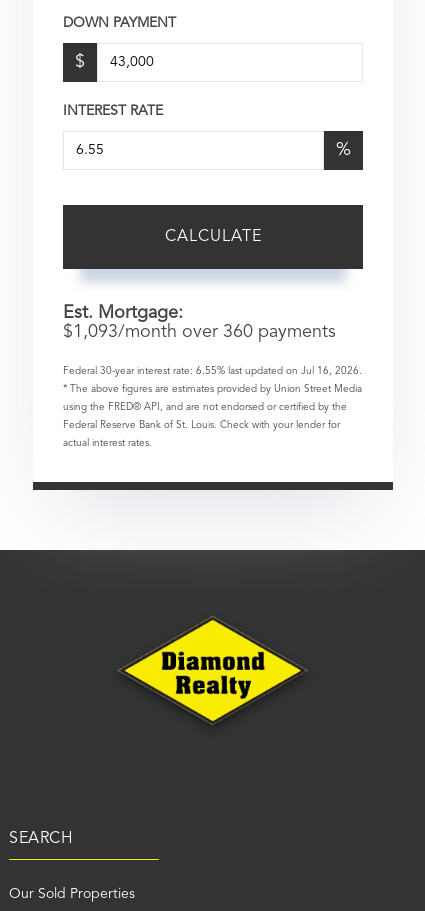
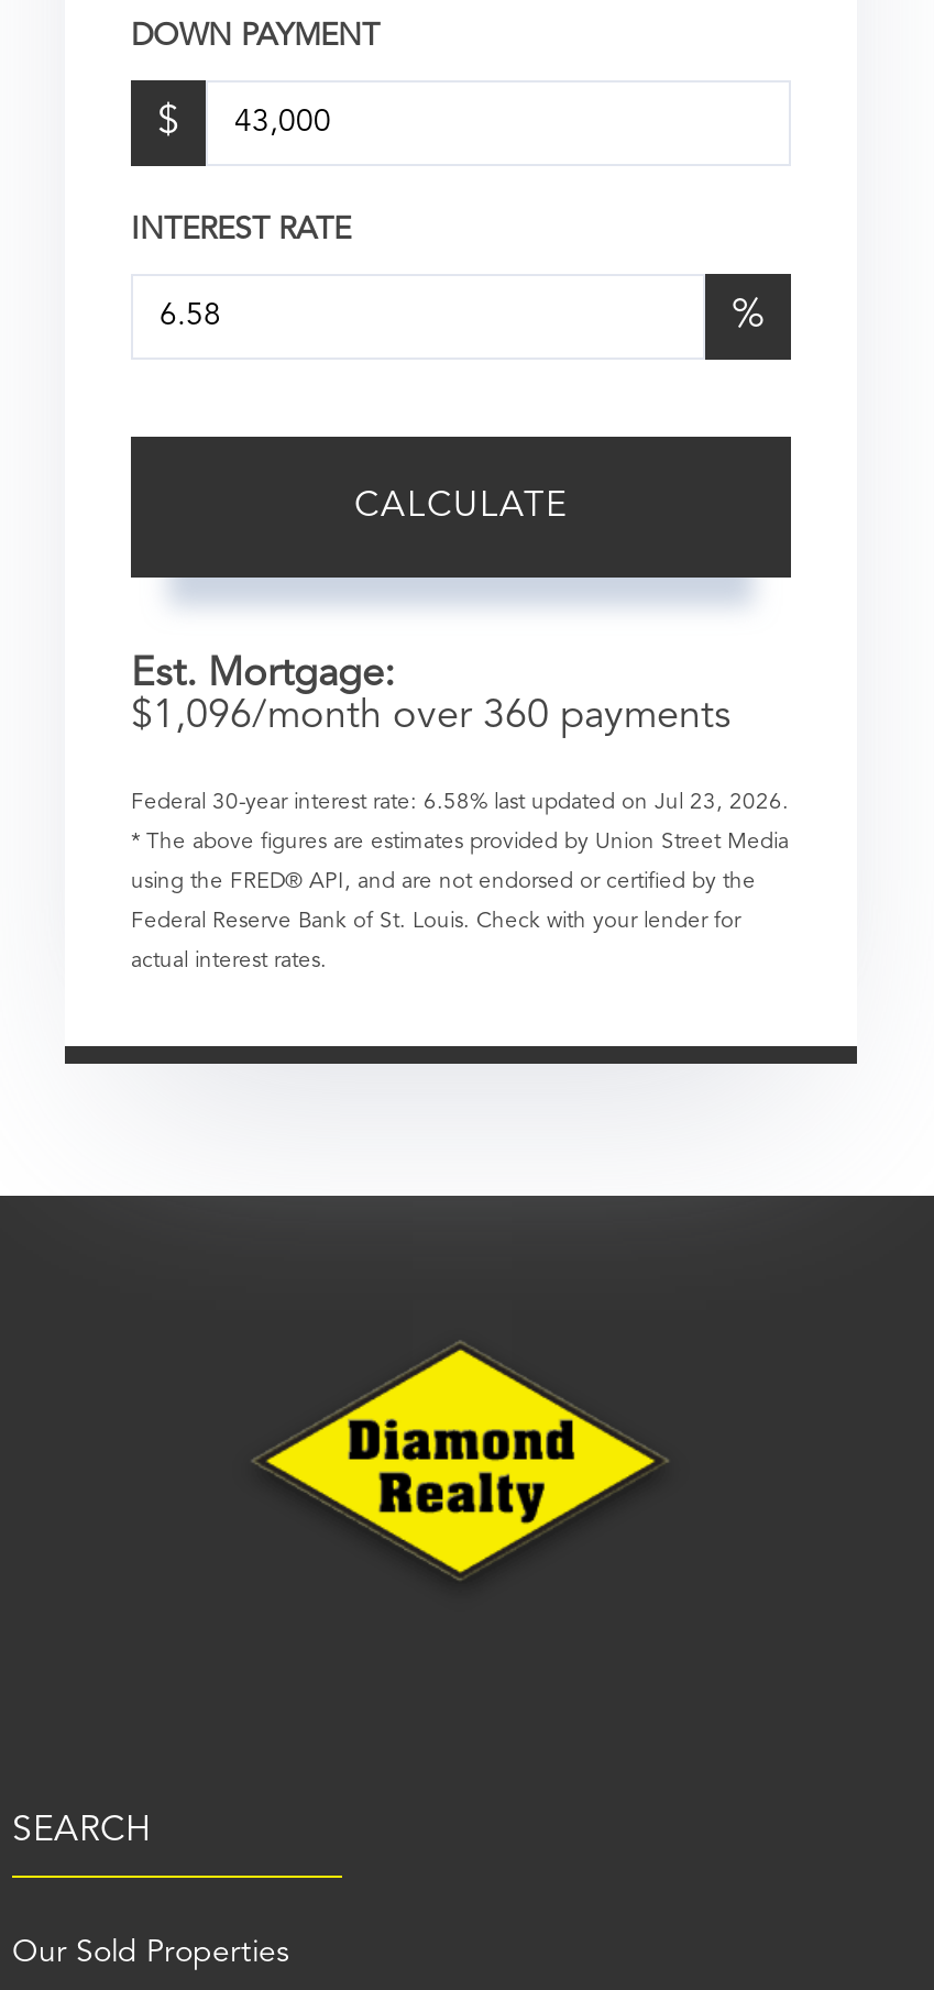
[63,323,336,341] $1,093/month over 360 payments -> [131,696,732,736] $1,096/month over 360 payments
[63,366,362,376] Federal 30-year interest rate: 6.55% last updated on Jul 16, 2026. -> [131,791,789,813] Federal 30-year interest rate: 6.58% last updated on Jul 23, 2026.

